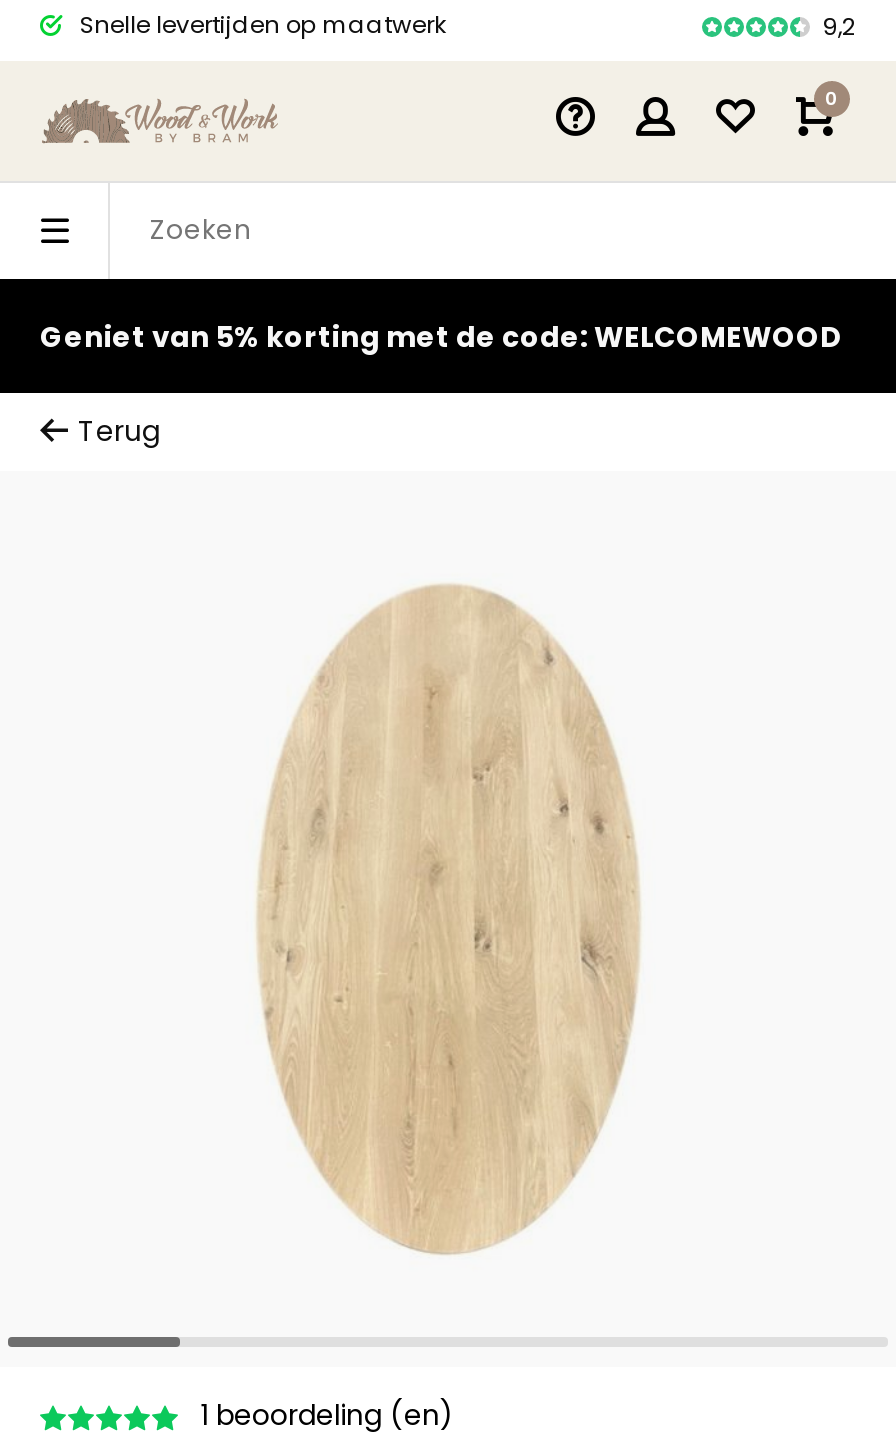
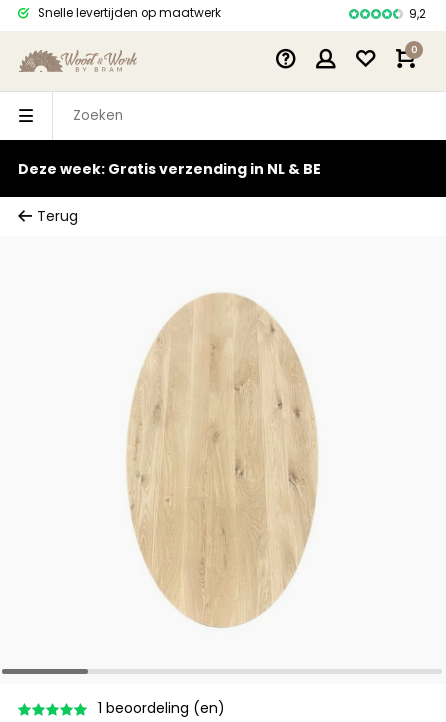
[40,316,842,356] Geniet van 5% korting met de code: WELCOMEWOOD -> [18,158,321,178] Deze week: Gratis verzending in NL & BE

